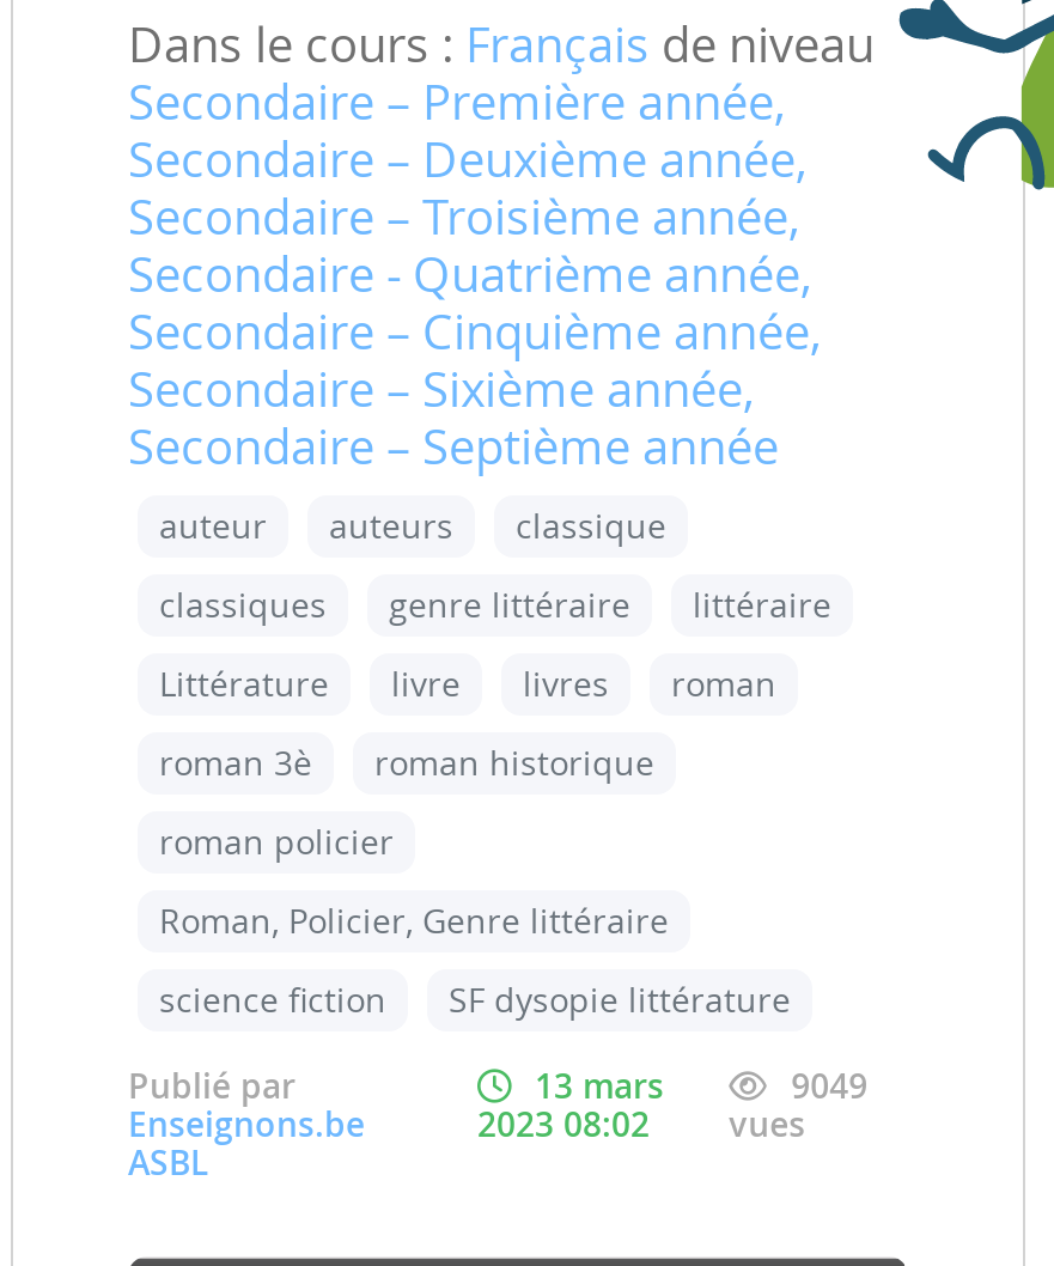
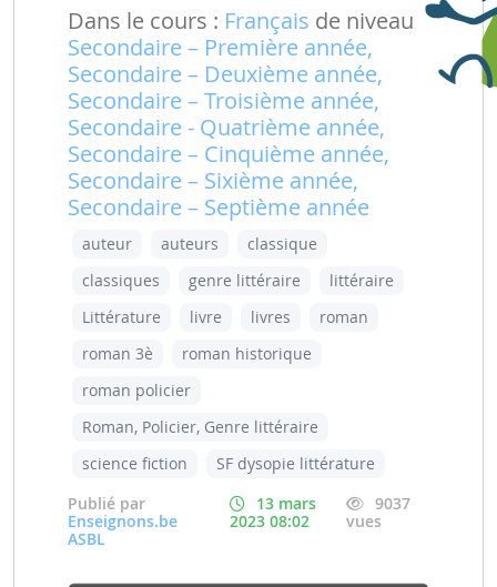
[791,1063,868,1108] 9049 -> [375,493,411,514] 9037

